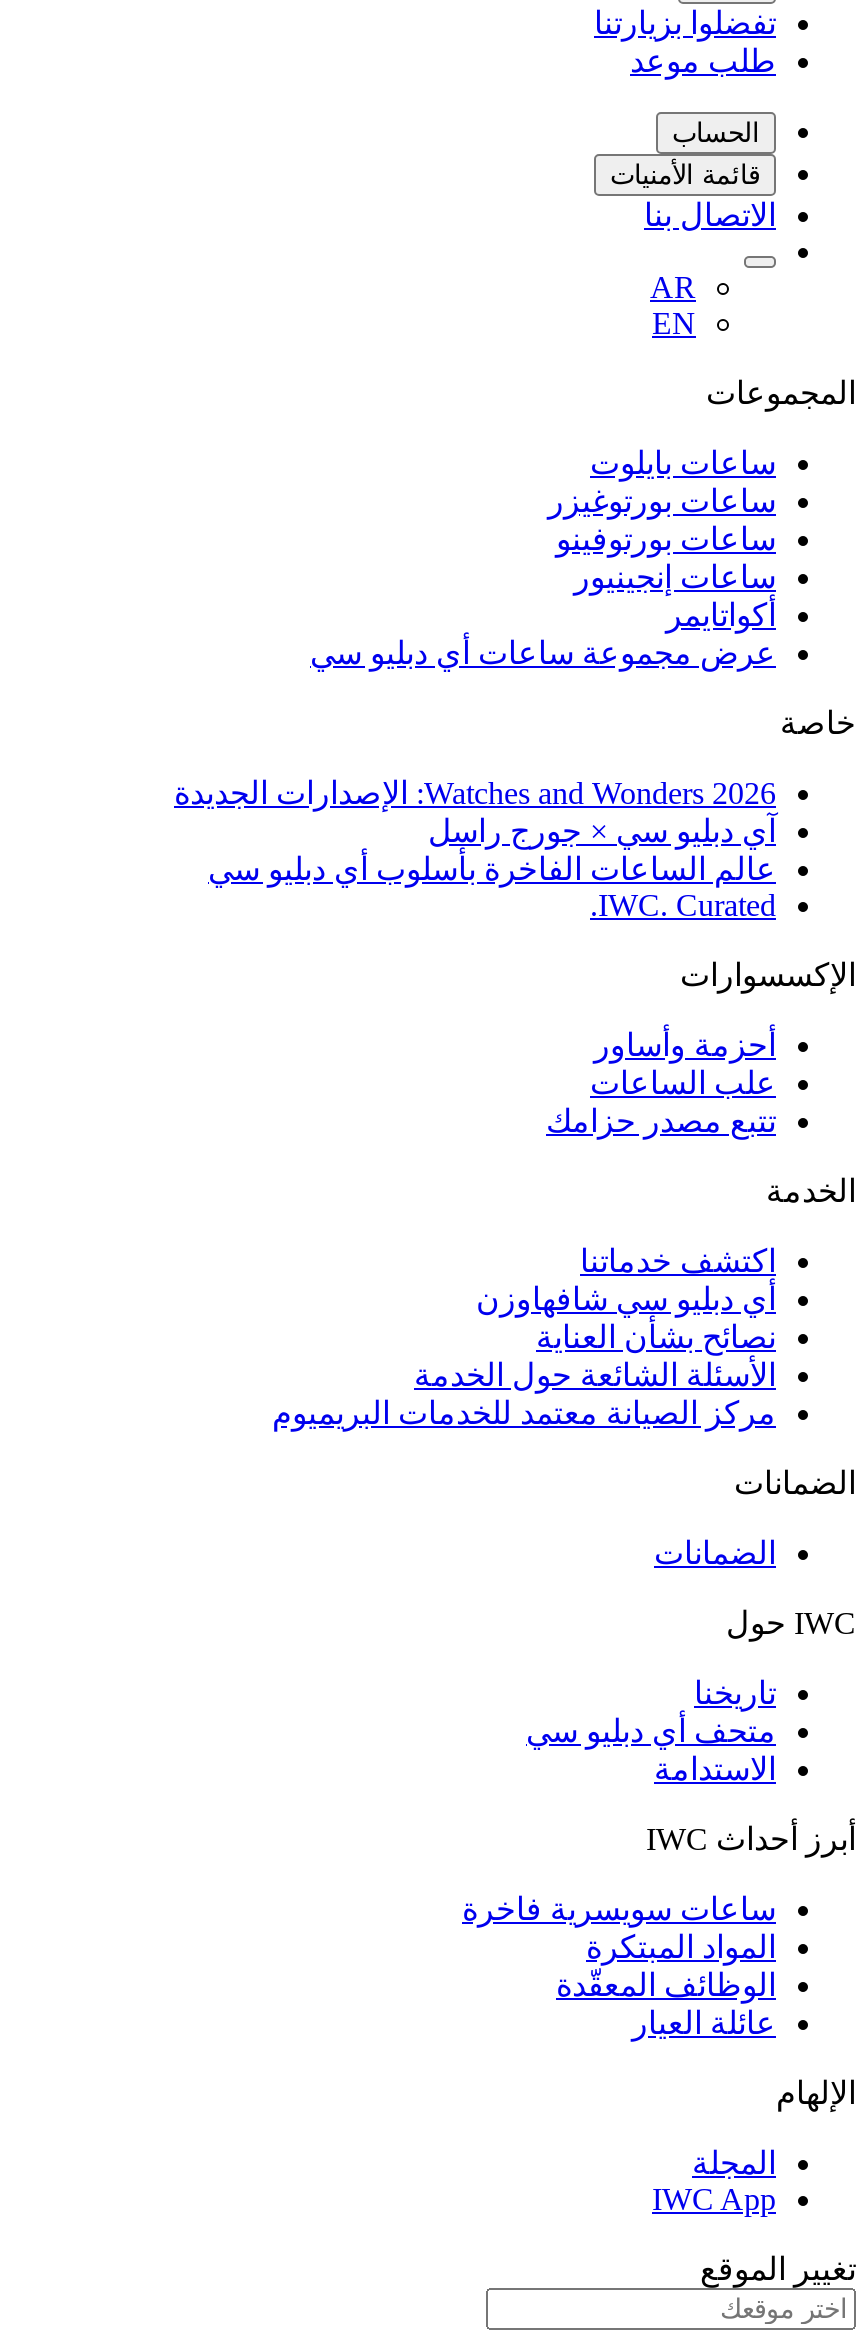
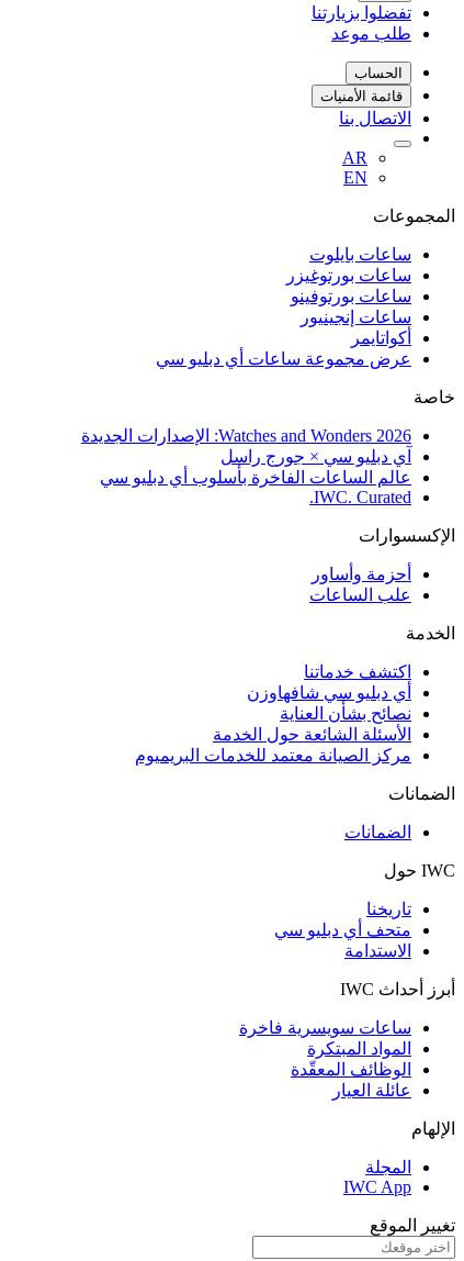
[546,1104,776,1138] تتبع مصدر حزامك -> none

